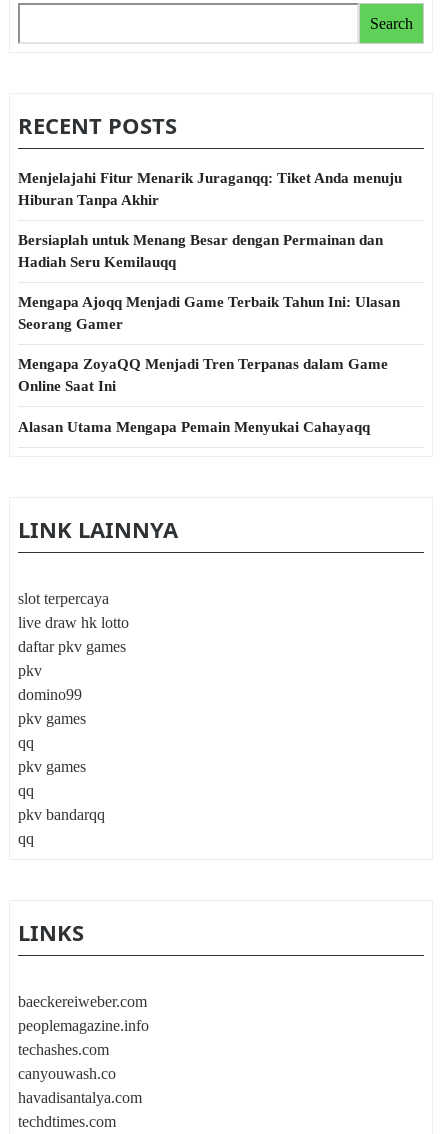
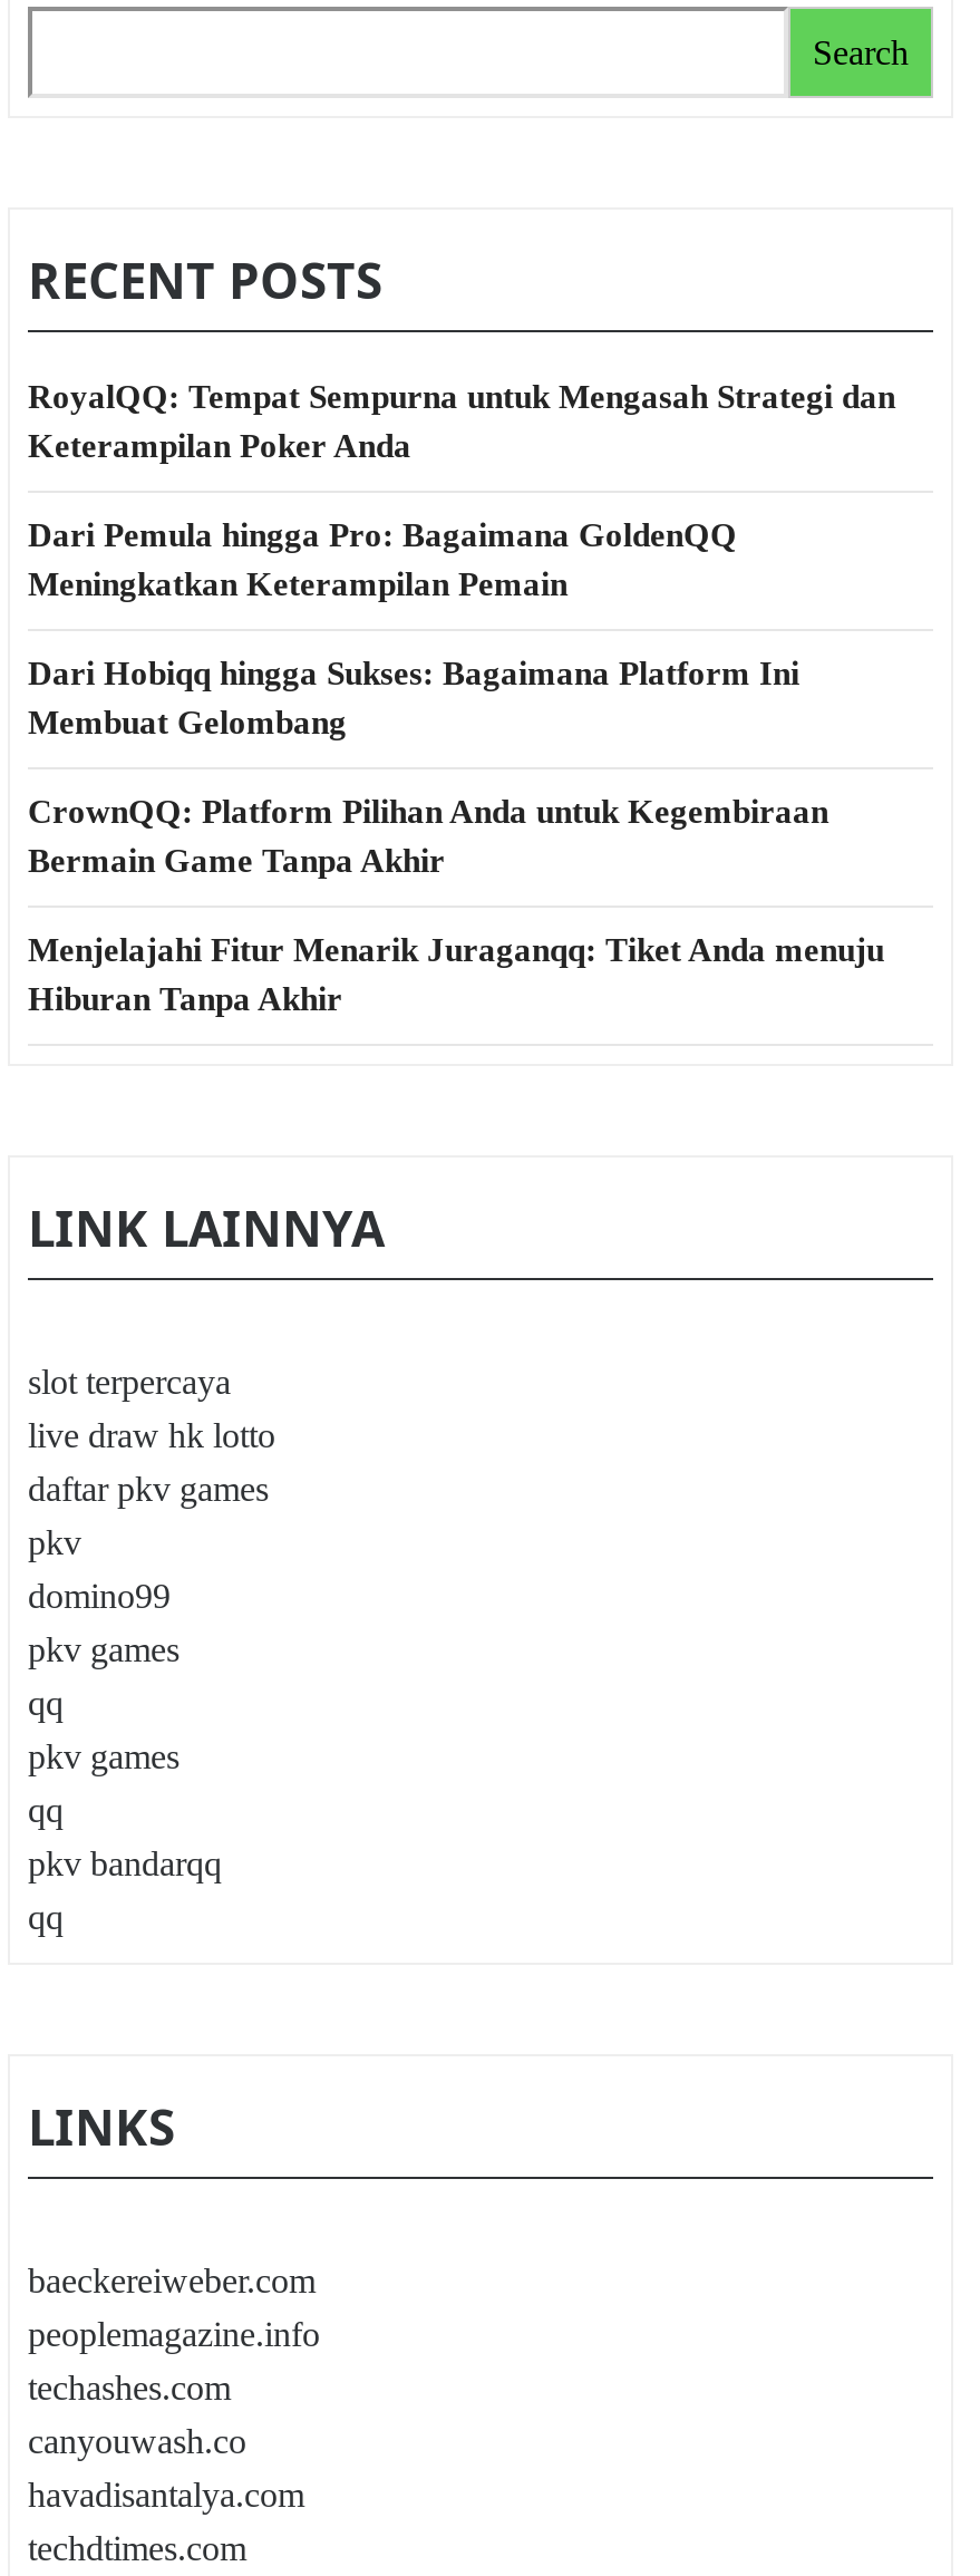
none -> [28,379,895,879] RoyalQQ: Tempat Sempurna untuk Mengasah Strategi dan | Keterampilan Poker Anda | Dari Pemula hingga Pro: Bagaimana GoldenQQ | Meningkatkan Keterampilan Pemain | Dari Hobiqq hingga Sukses: Bagaimana Platform Ini | Membuat Gelombang | CrownQQ: Platform Pilihan Anda untuk Kegembiraan | Bermain Game Tanpa Akhir
moved [18,170,402,208] -> [28,932,884,1017]: Menjelajahi Fitur Menarik Juraganqq: Tiket Anda menuju | Hiburan Tanpa Akhir
[18,232,400,435] Bersiaplah untuk Menang Besar dengan Permainan dan | Hadiah Seru Kemilauqq | Mengapa Ajoqq Menjadi Game Terbaik Tahun Ini: Ulasan | Seorang Gamer | Mengapa ZoyaQQ Menjadi Tren Terpanas dalam Game | Online Saat Ini | Alasan Utama Mengapa Pemain Menyukai Cahayaqq -> none

